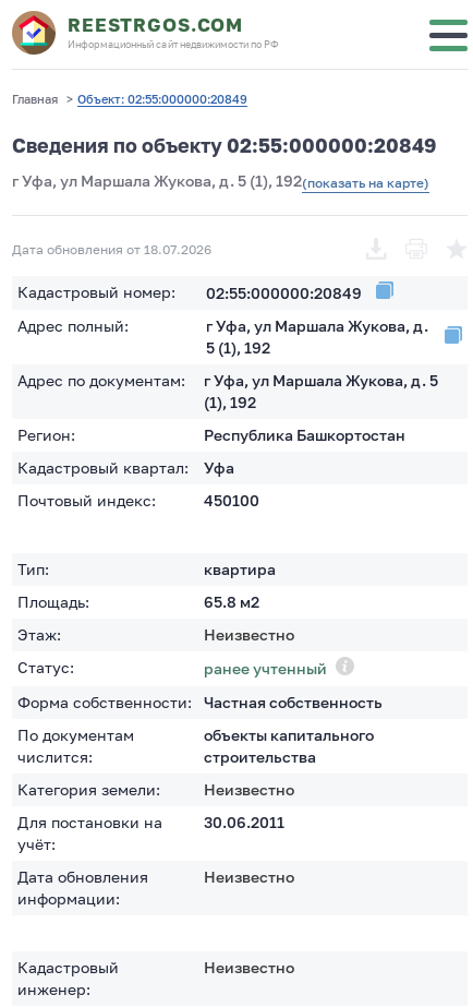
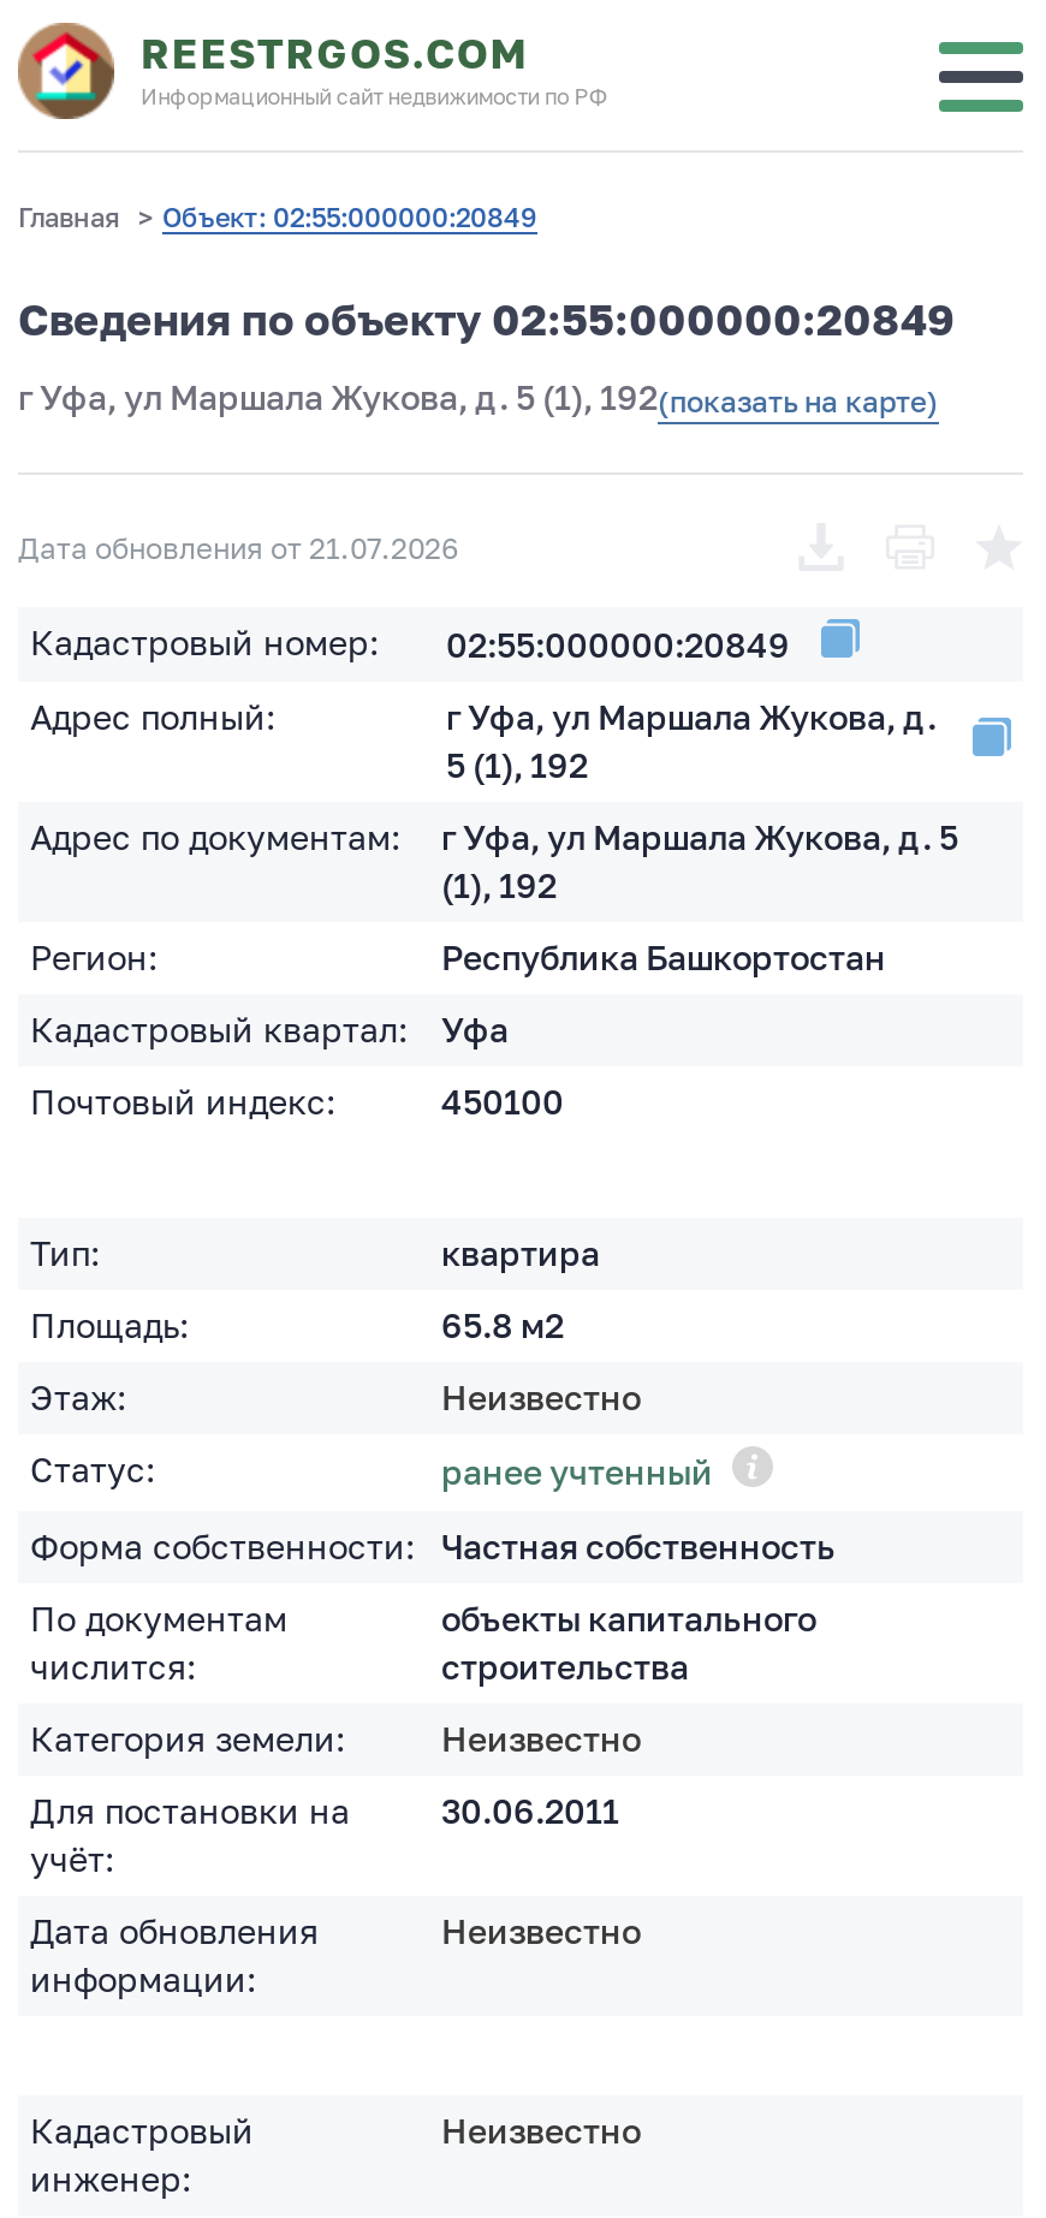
[12,241,211,257] Дата обновления от 18.07.2026 -> [18,529,458,565] Дата обновления от 21.07.2026

